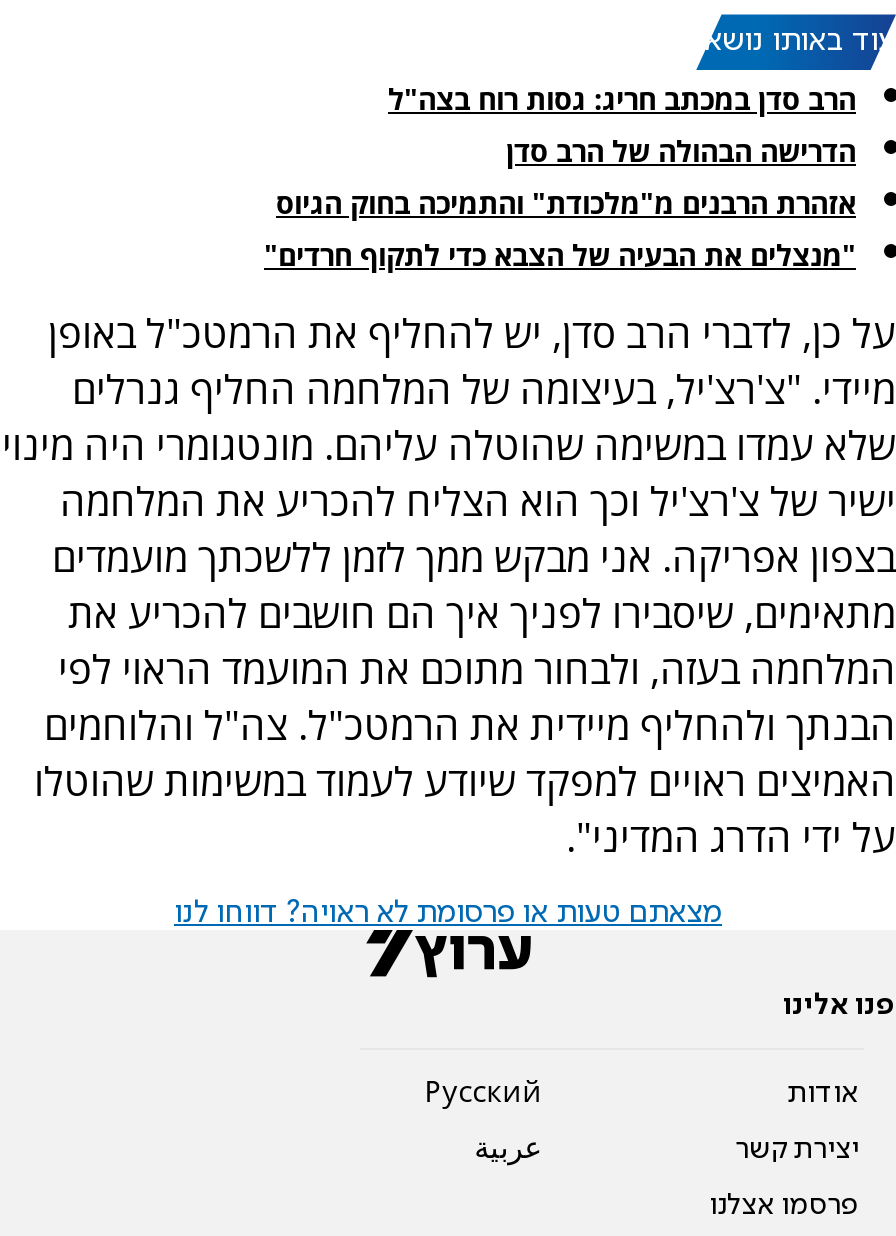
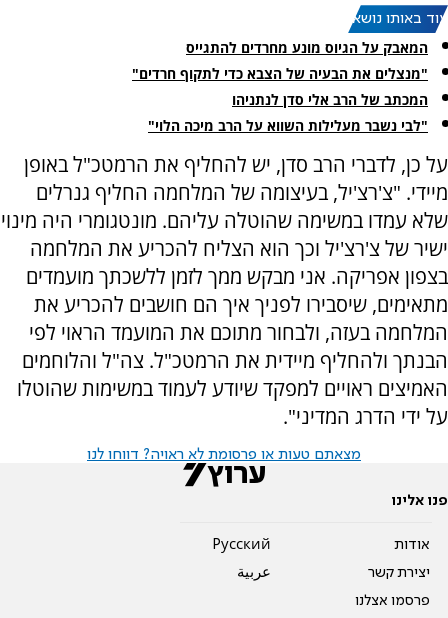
[276,81,856,222] הרב סדן במכתב חריג: גסות רוח בצה"ל | הדרישה הבהולה של הרב סדן | אזהרת הרבנים מ"מלכודת" והתמיכה בחוק הגיוס -> [186,38,428,57] המאבק על הגיוס מונע מחרדים להתגייס
moved [264,235,856,273] -> [132,64,428,83]: "מנצלים את הבעיה של הצבא כדי לתקוף חרדים"
none -> [148,90,428,135] המכתב של הרב אלי סדן לנתניהו | "לבי נשבר מעלילות השווא על הרב מיכה הלוי"

